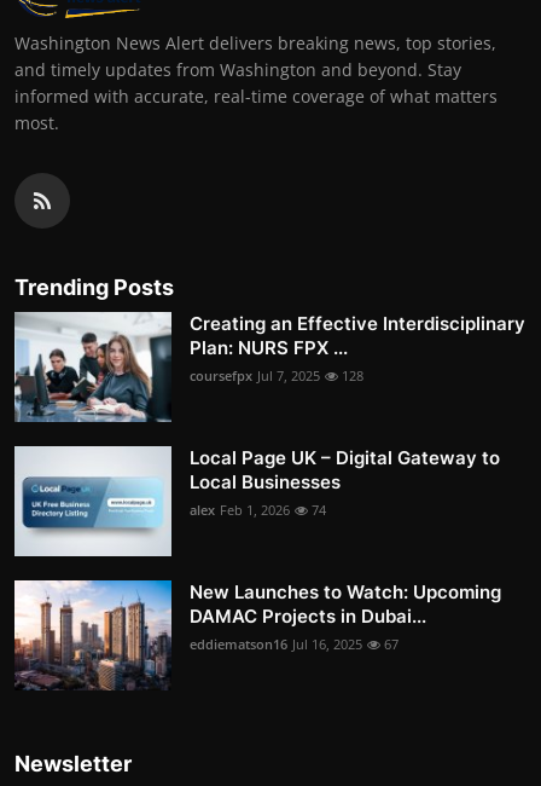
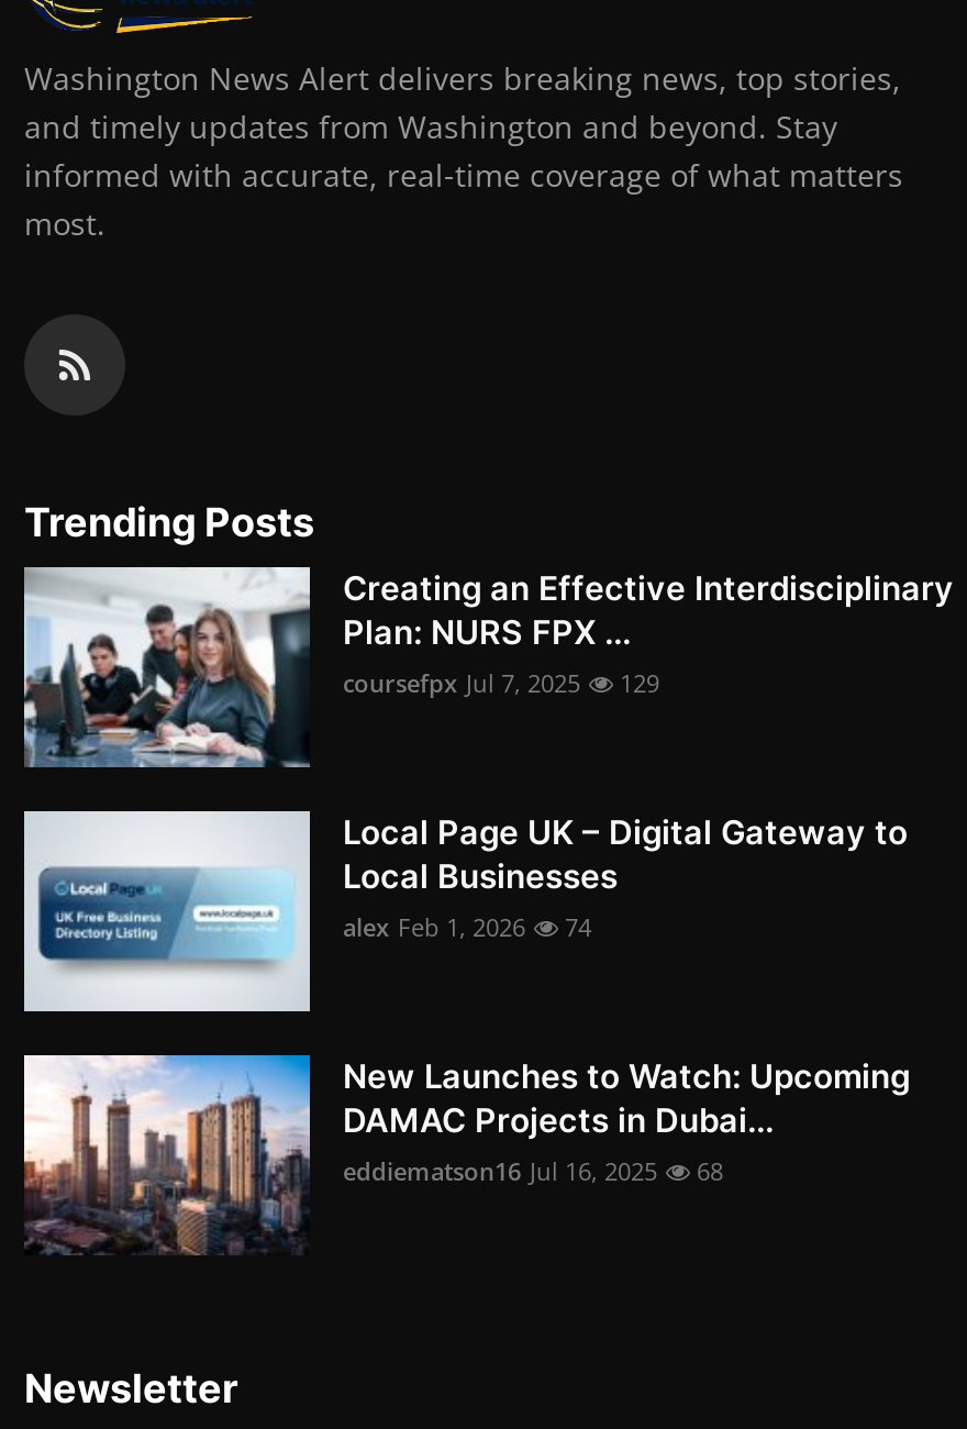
[190,367,363,385] coursefpx Jul 7, 2025 128 -> [343,667,659,700] coursefpx Jul 7, 2025 129
[190,635,399,654] eddiematson16 Jul 16, 2025 67 -> [343,1155,723,1188] eddiematson16 Jul 16, 2025 68

